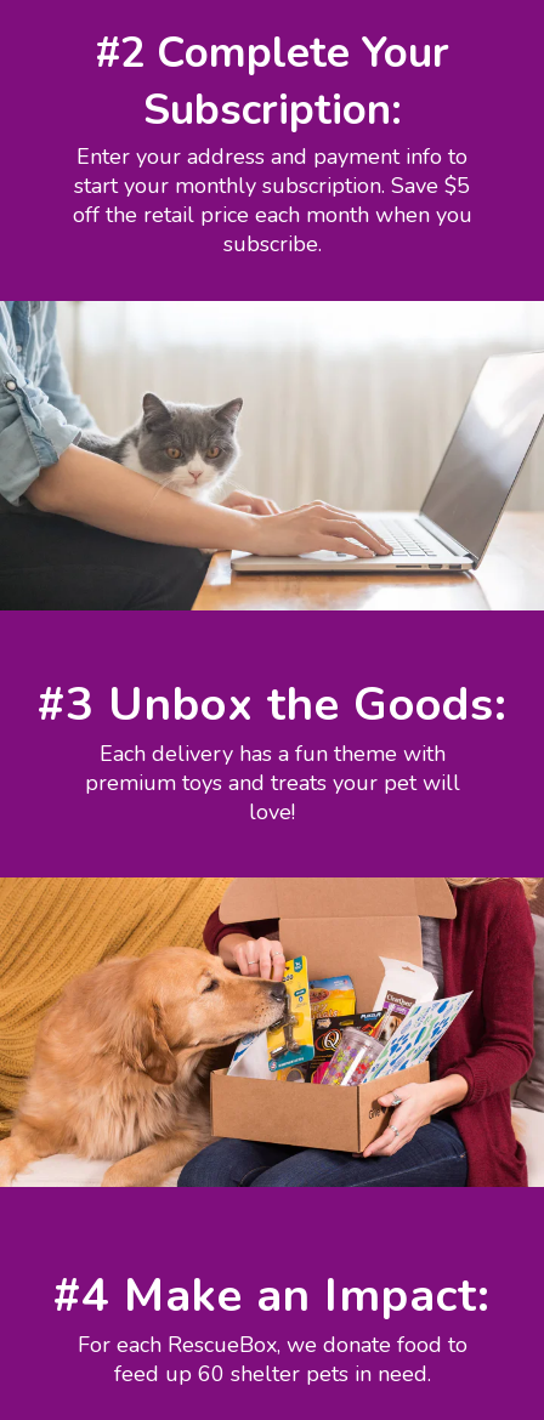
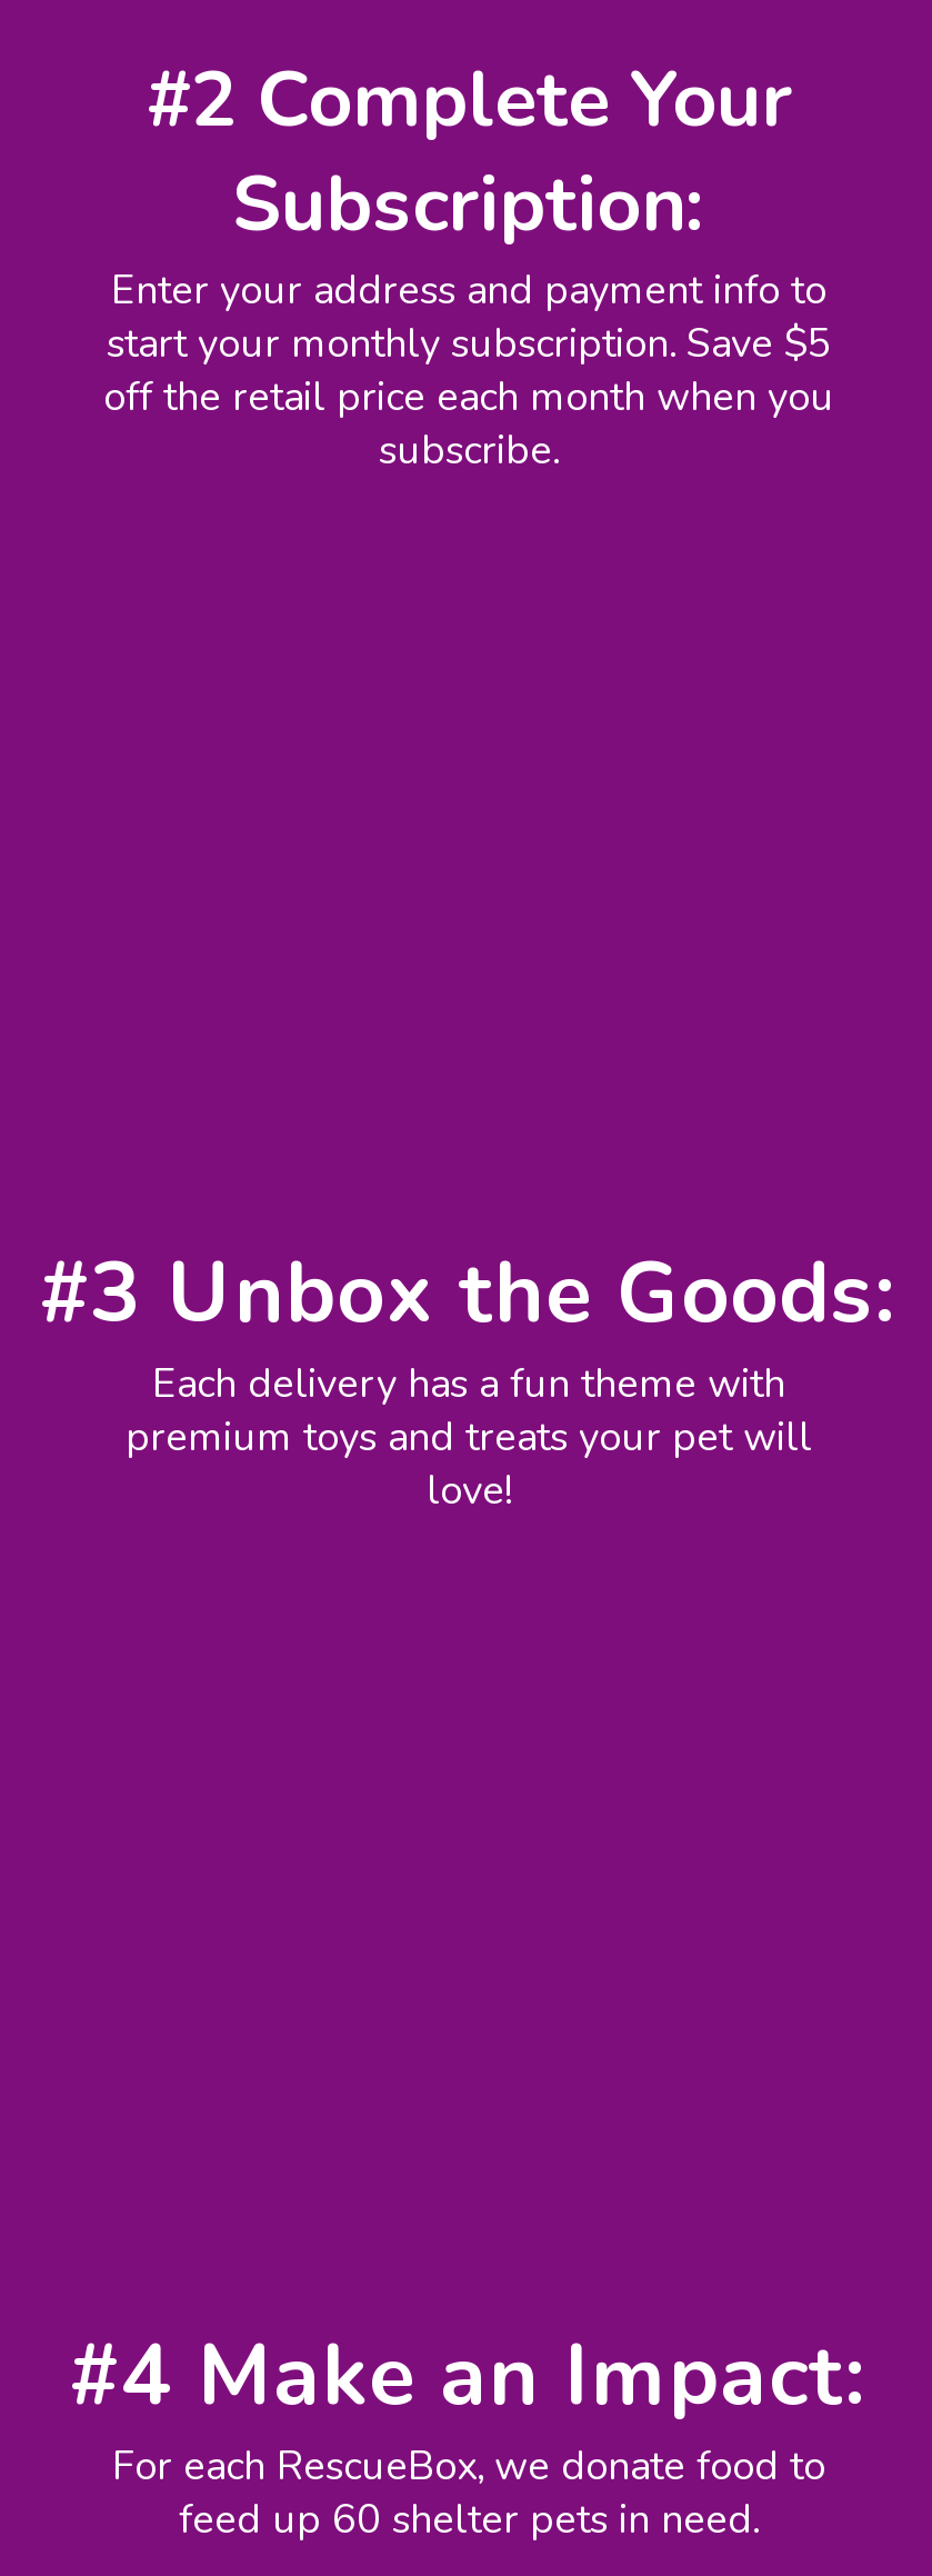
[4,300,540,612] [image] -> none
[4,876,540,1188] [image] -> none

